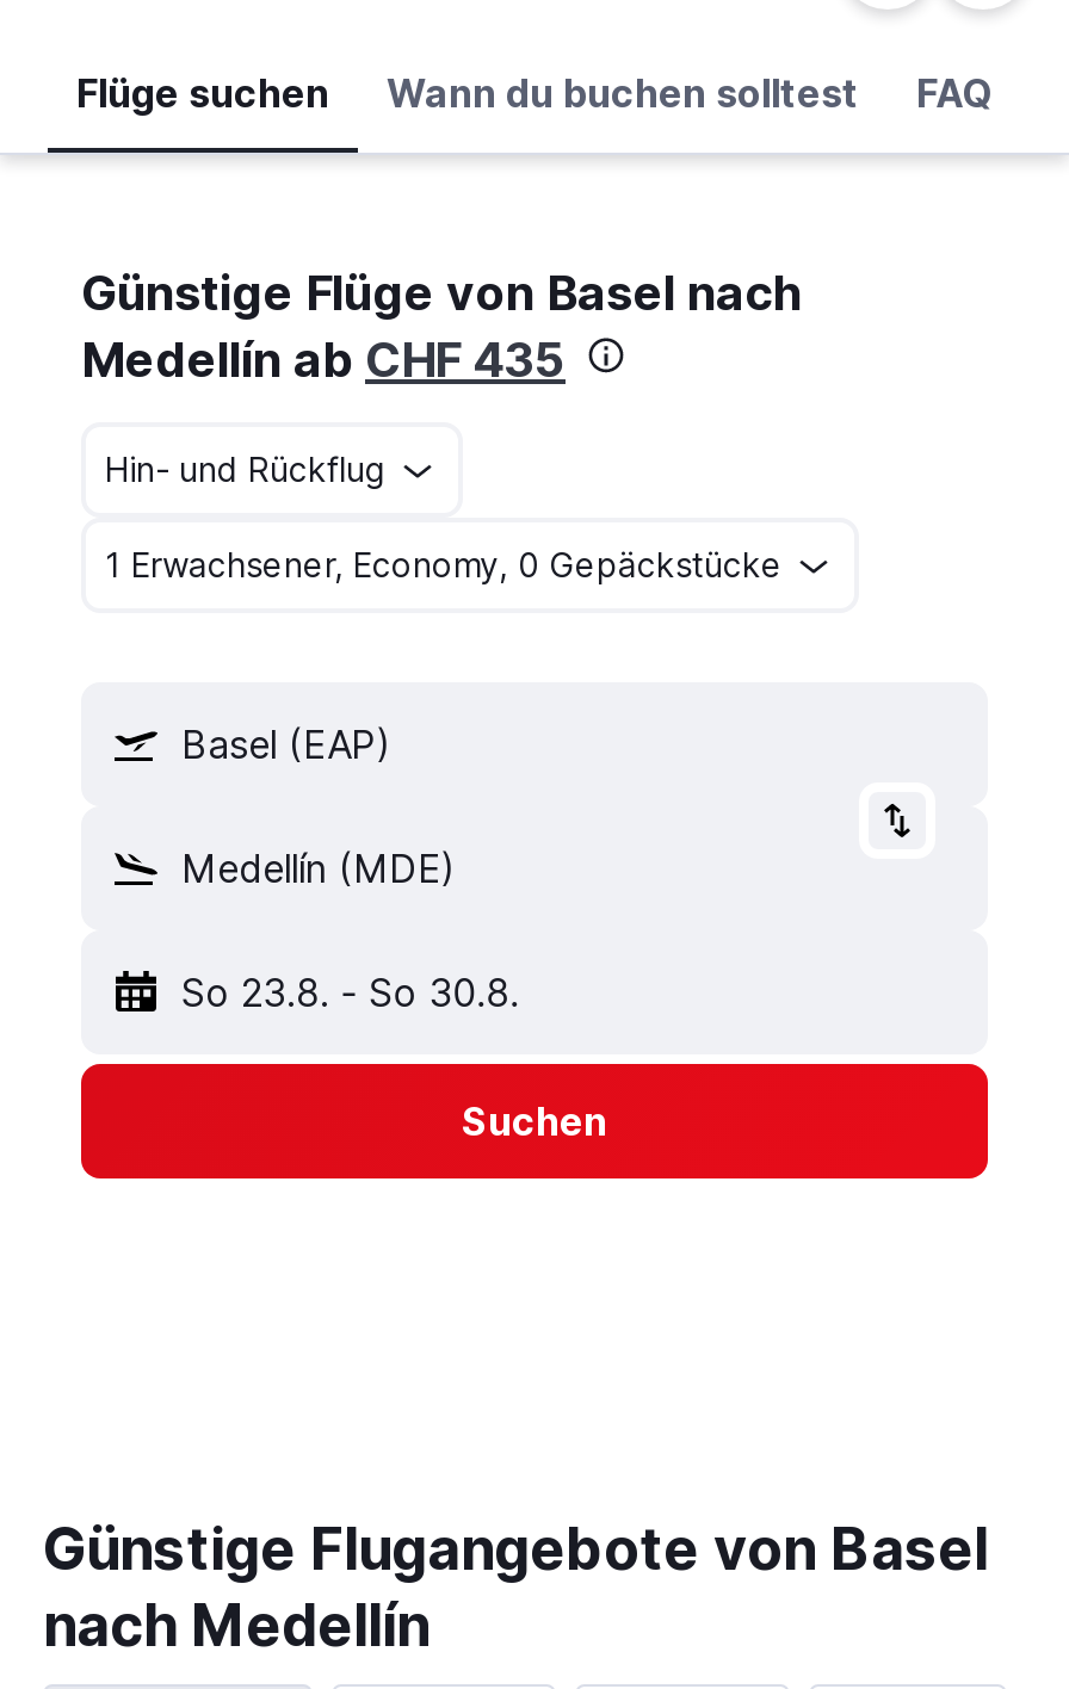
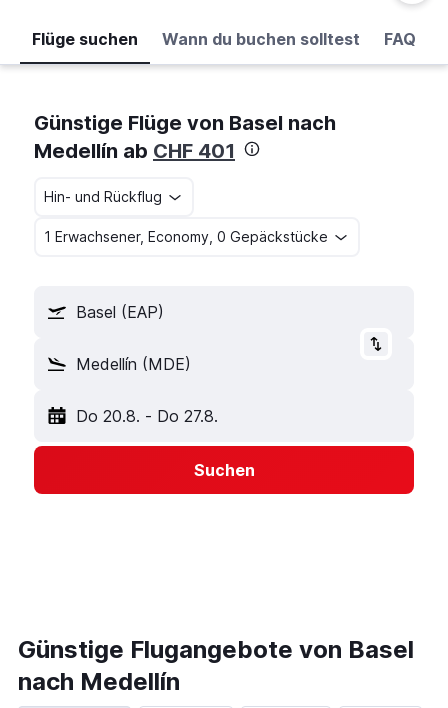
[81,332,566,389] Medellín ab CHF 435 -> [34,139,235,163] Medellín ab CHF 401
[181,969,519,1016] So 23.8. - So 30.8. -> [76,406,218,426] Do 20.8. - Do 27.8.

